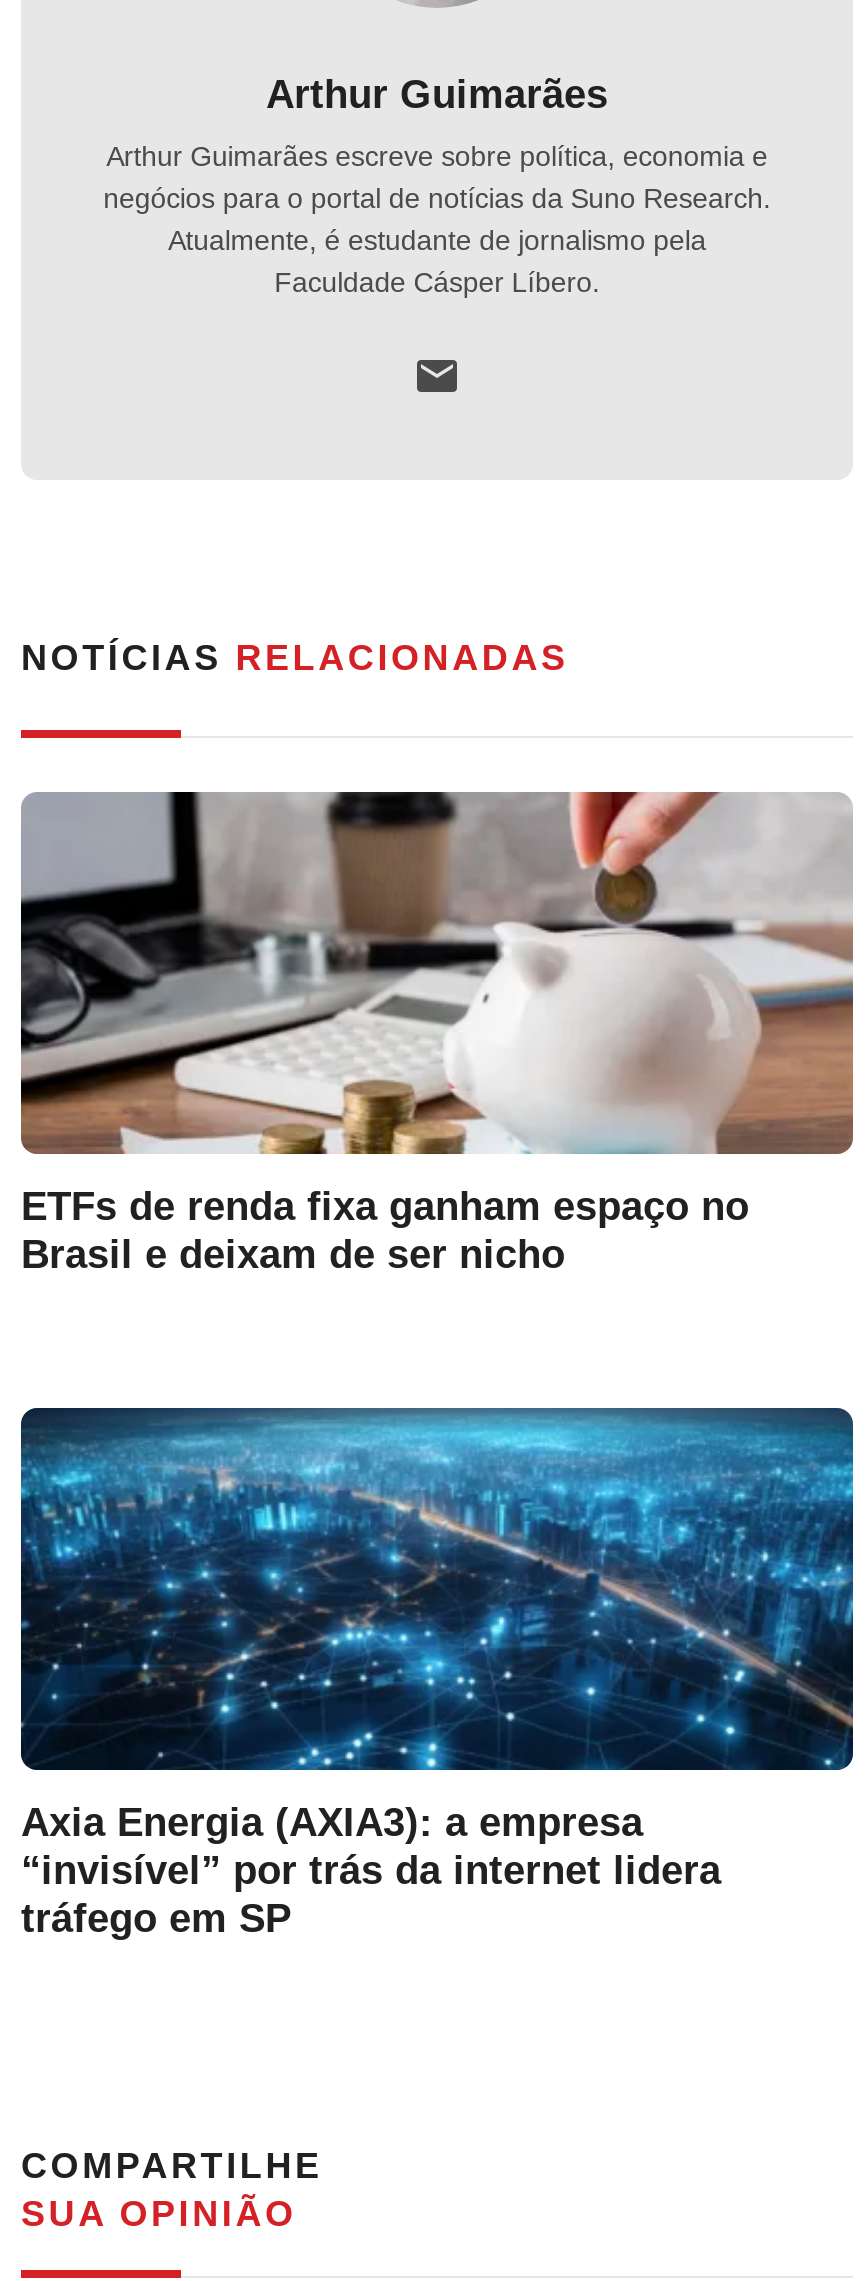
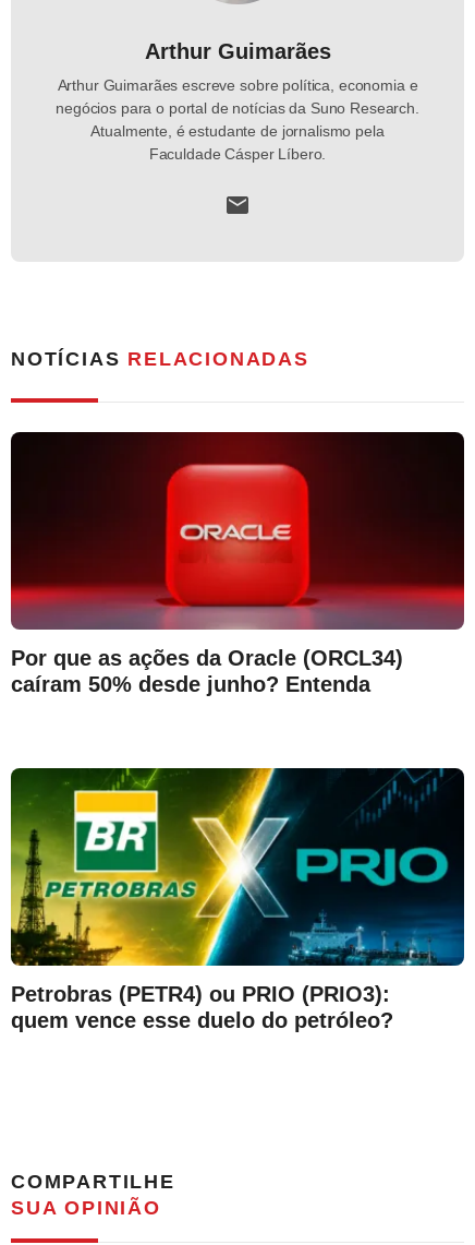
[19,790,855,1276] [image] | ETFs de renda fixa ganham espaço no | Brasil e deixam de ser nicho -> [10,431,465,696] [image] | Por que as ações da Oracle (ORCL34) | caíram 50% desde junho? Entenda
[19,1406,855,1940] [image] | Axia Energia (AXIA3): a empresa | “invisível” por trás da internet lidera | tráfego em SP -> [10,767,465,1032] [image] | Petrobras (PETR4) ou PRIO (PRIO3): | quem vence esse duelo do petróleo?

